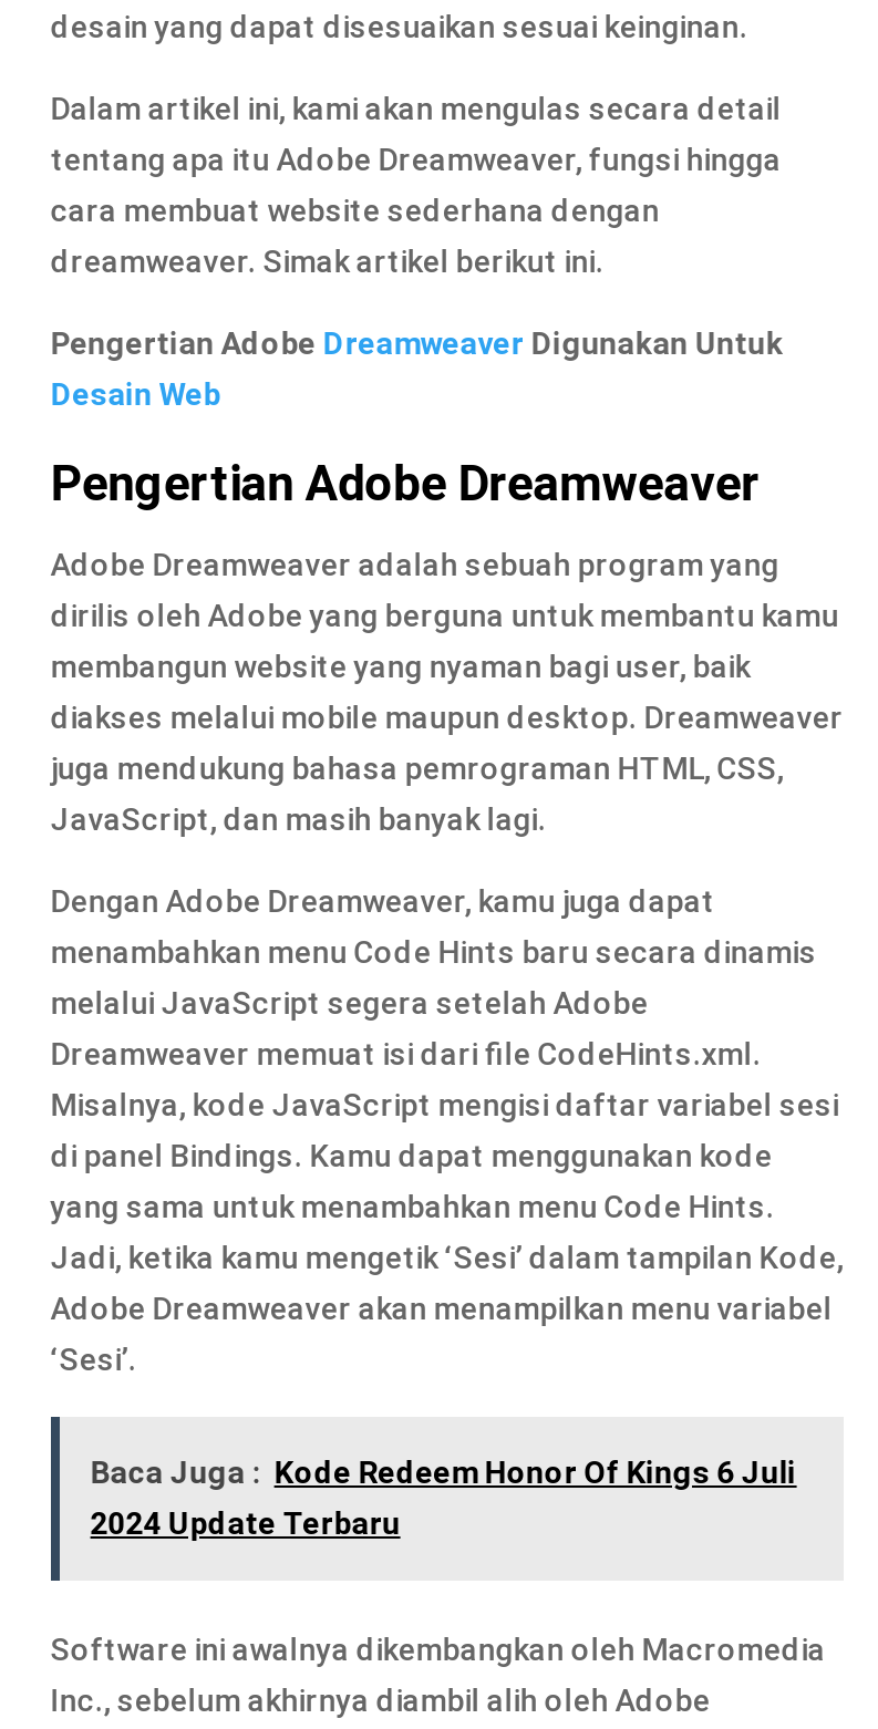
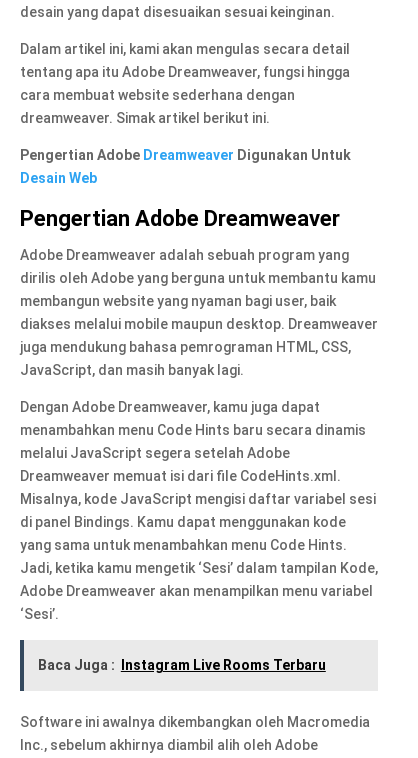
[90,1454,797,1541] Baca Juga : Kode Redeem Honor Of Kings 6 Juli | 2024 Update Terbaru -> [38,657,326,673] Baca Juga : Instagram Live Rooms Terbaru

